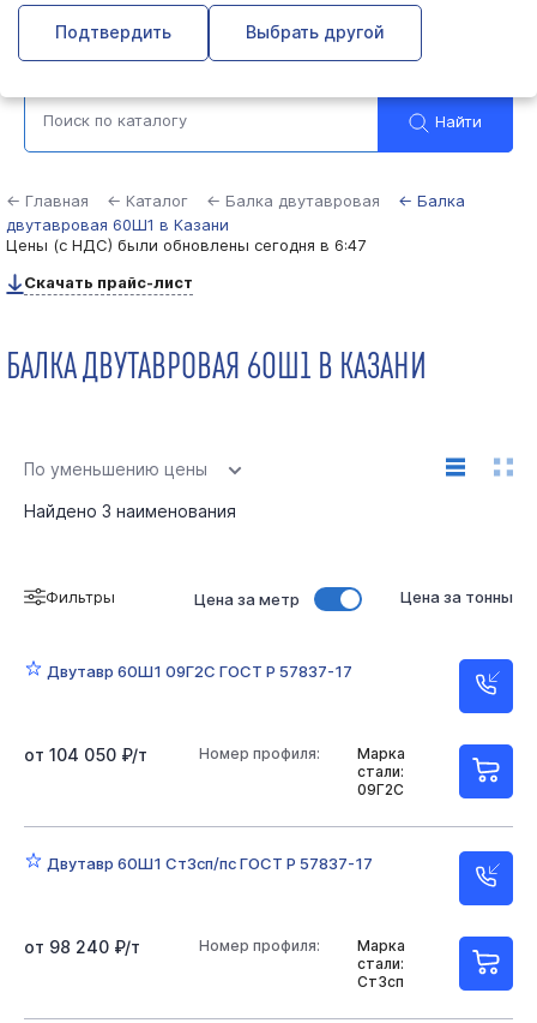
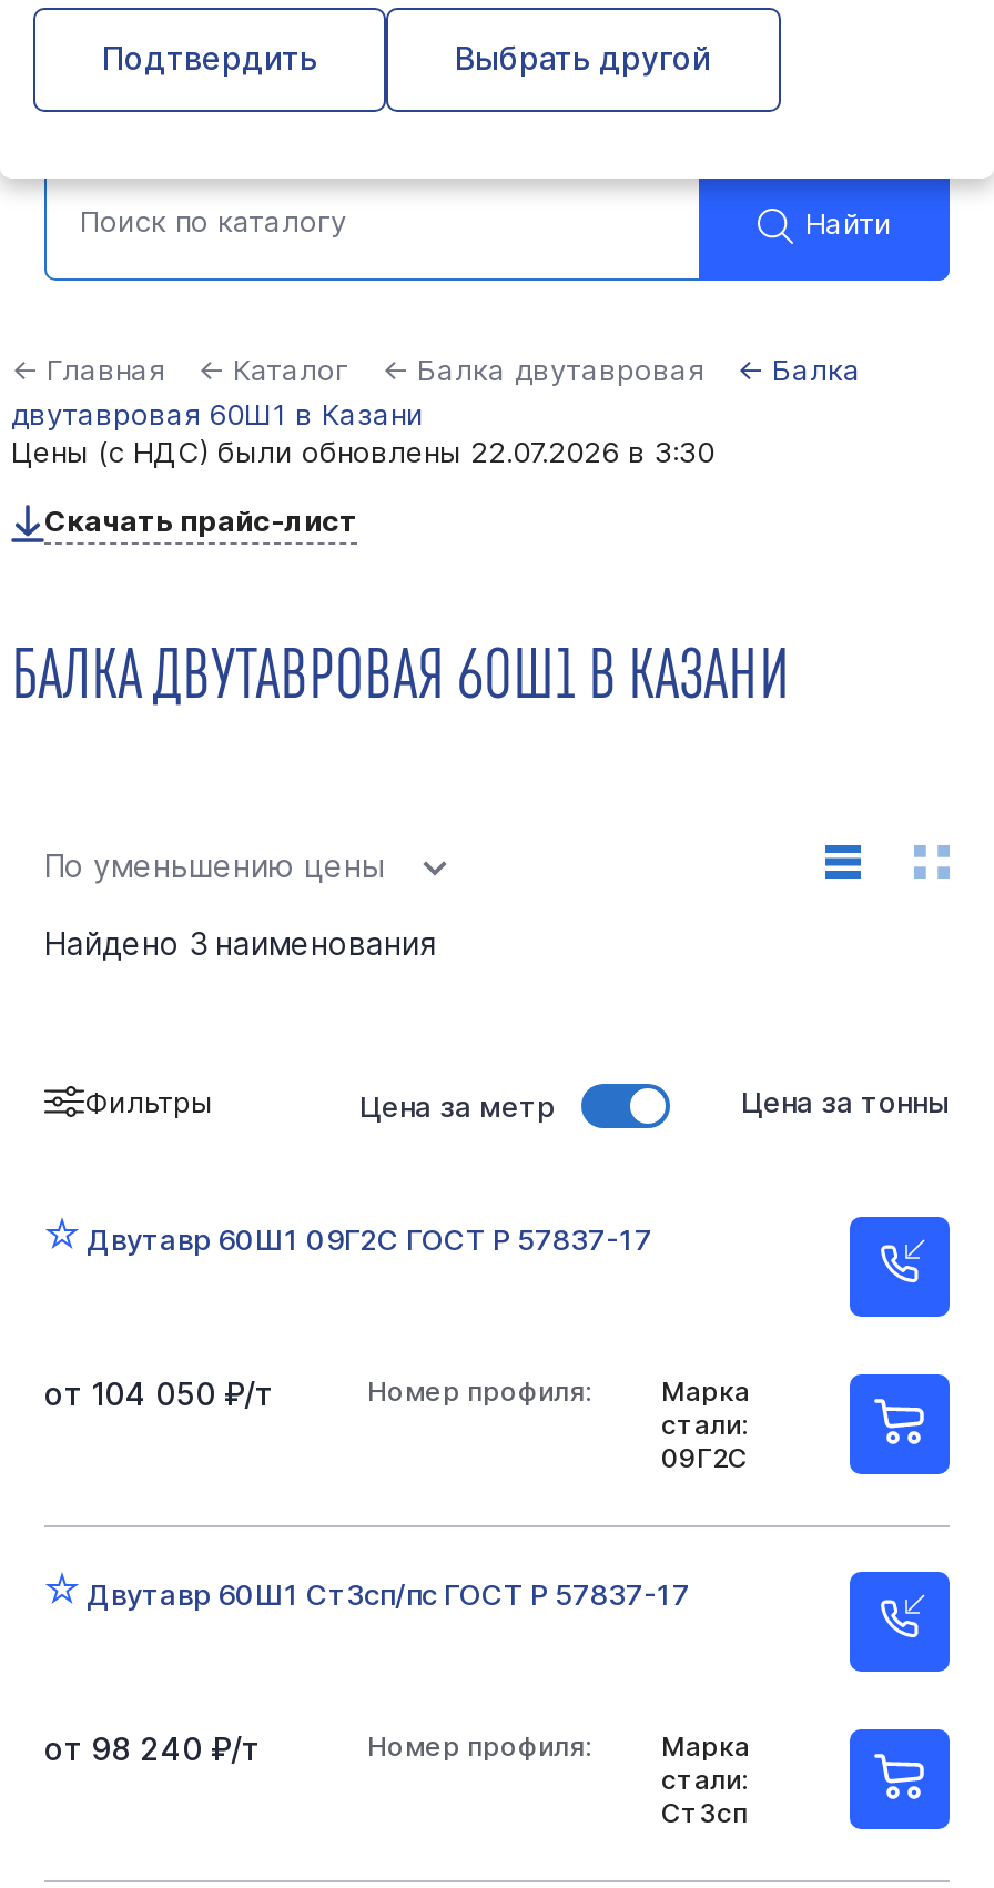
[6,235,366,255] Цены (с НДС) были обновлены сегодня в 6:47 -> [11,434,714,469] Цены (с НДС) были обновлены 22.07.2026 в 3:30

